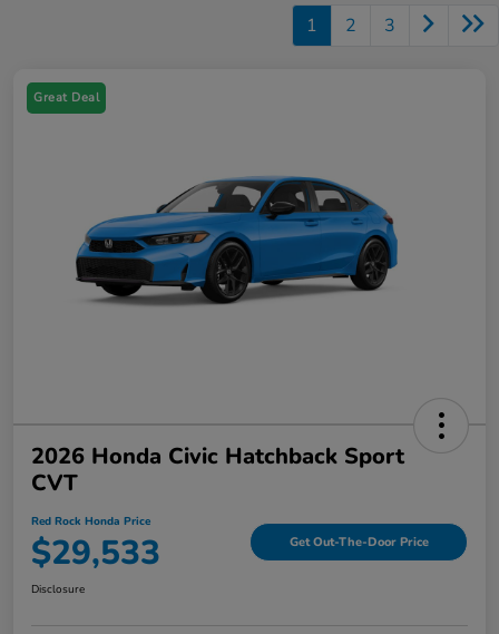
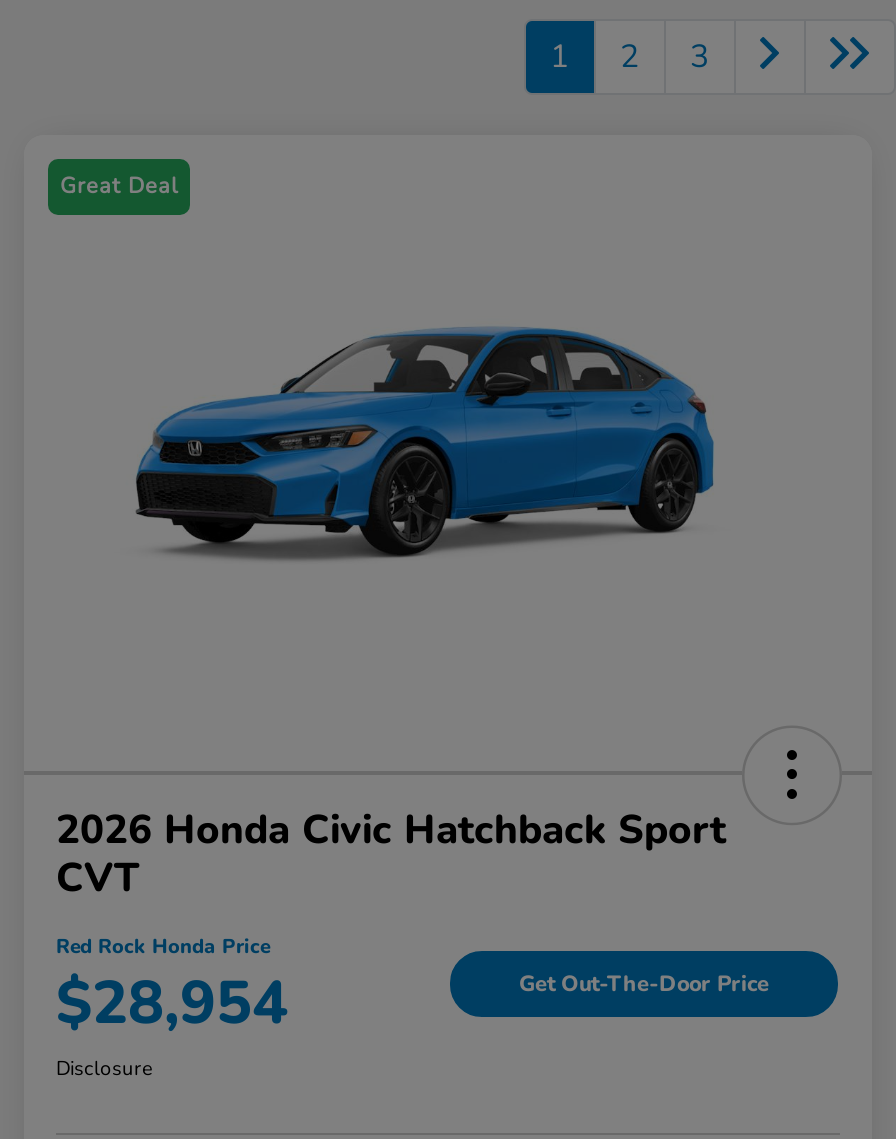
[31,530,160,576] $29,533 -> [56,963,288,1045] $28,954

